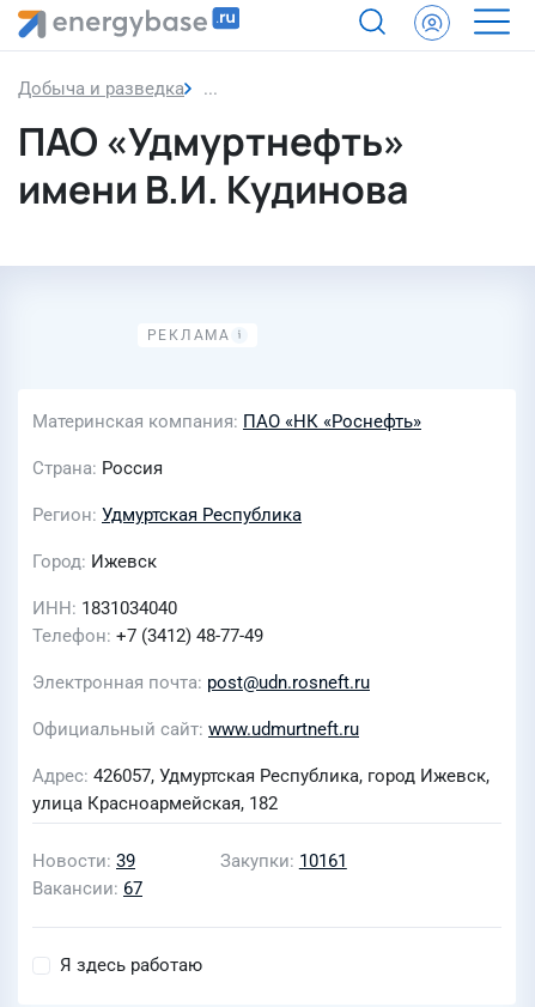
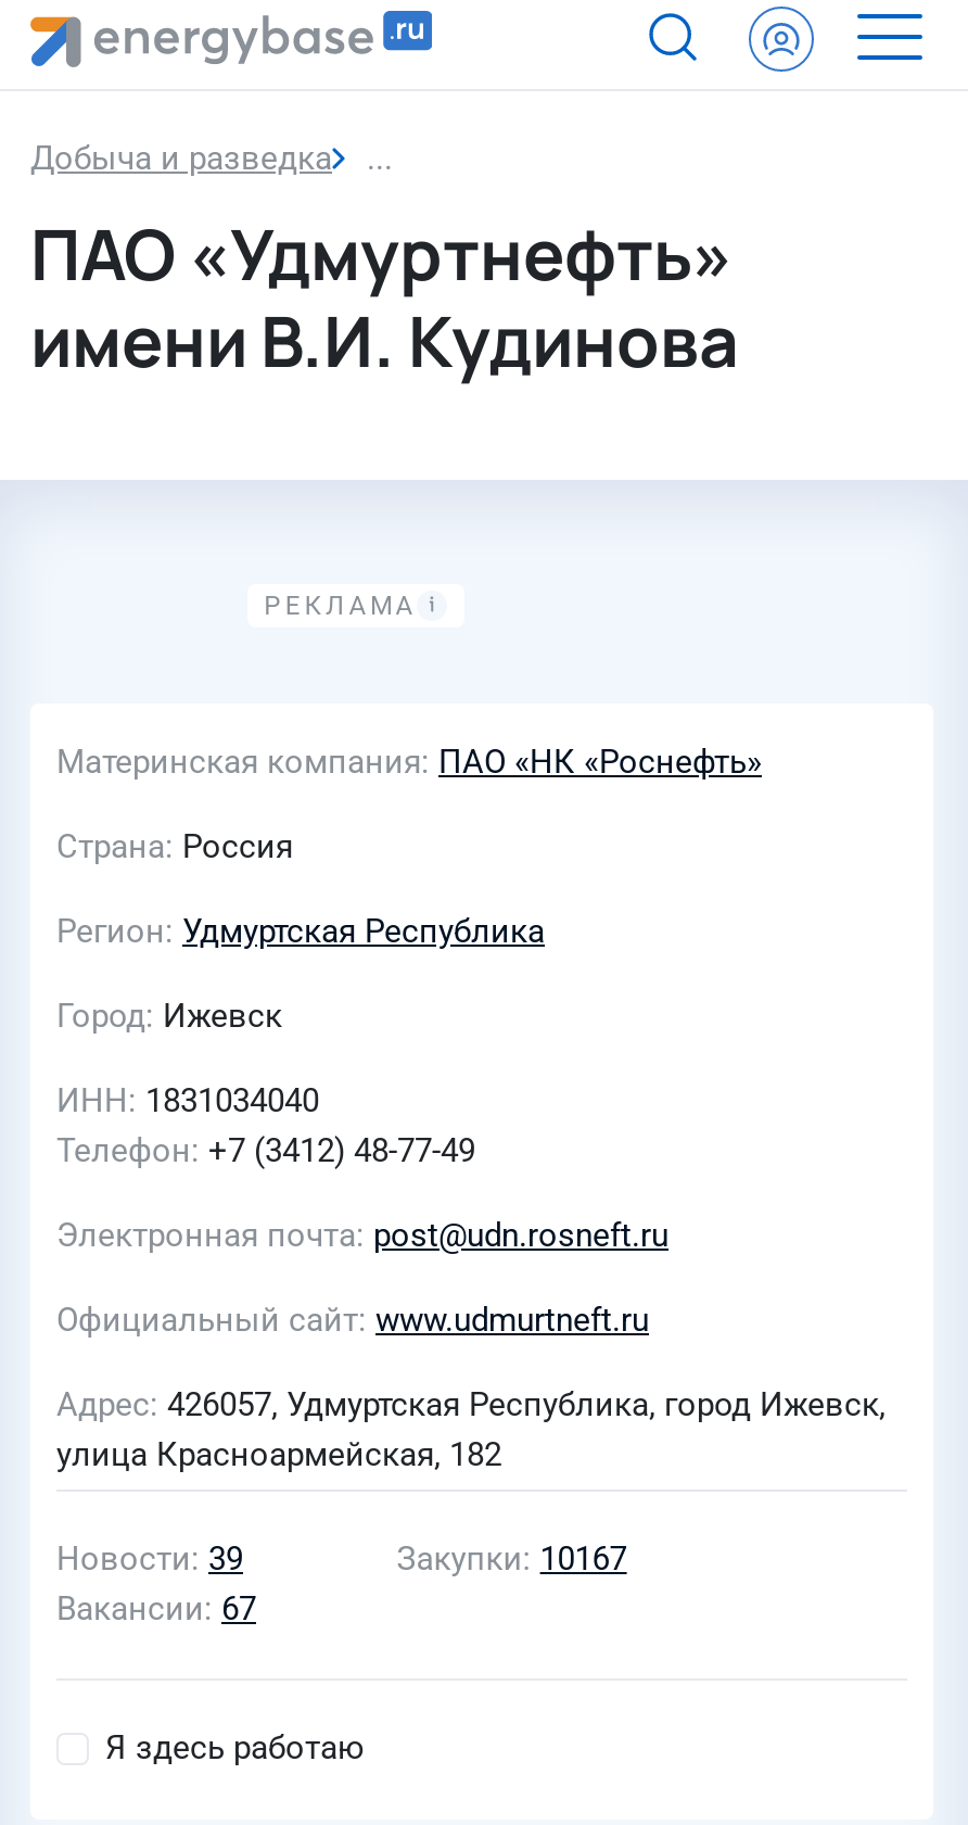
[220,850,347,872] Закупки 10161 -> [397,1539,627,1579] Закупки 10167

